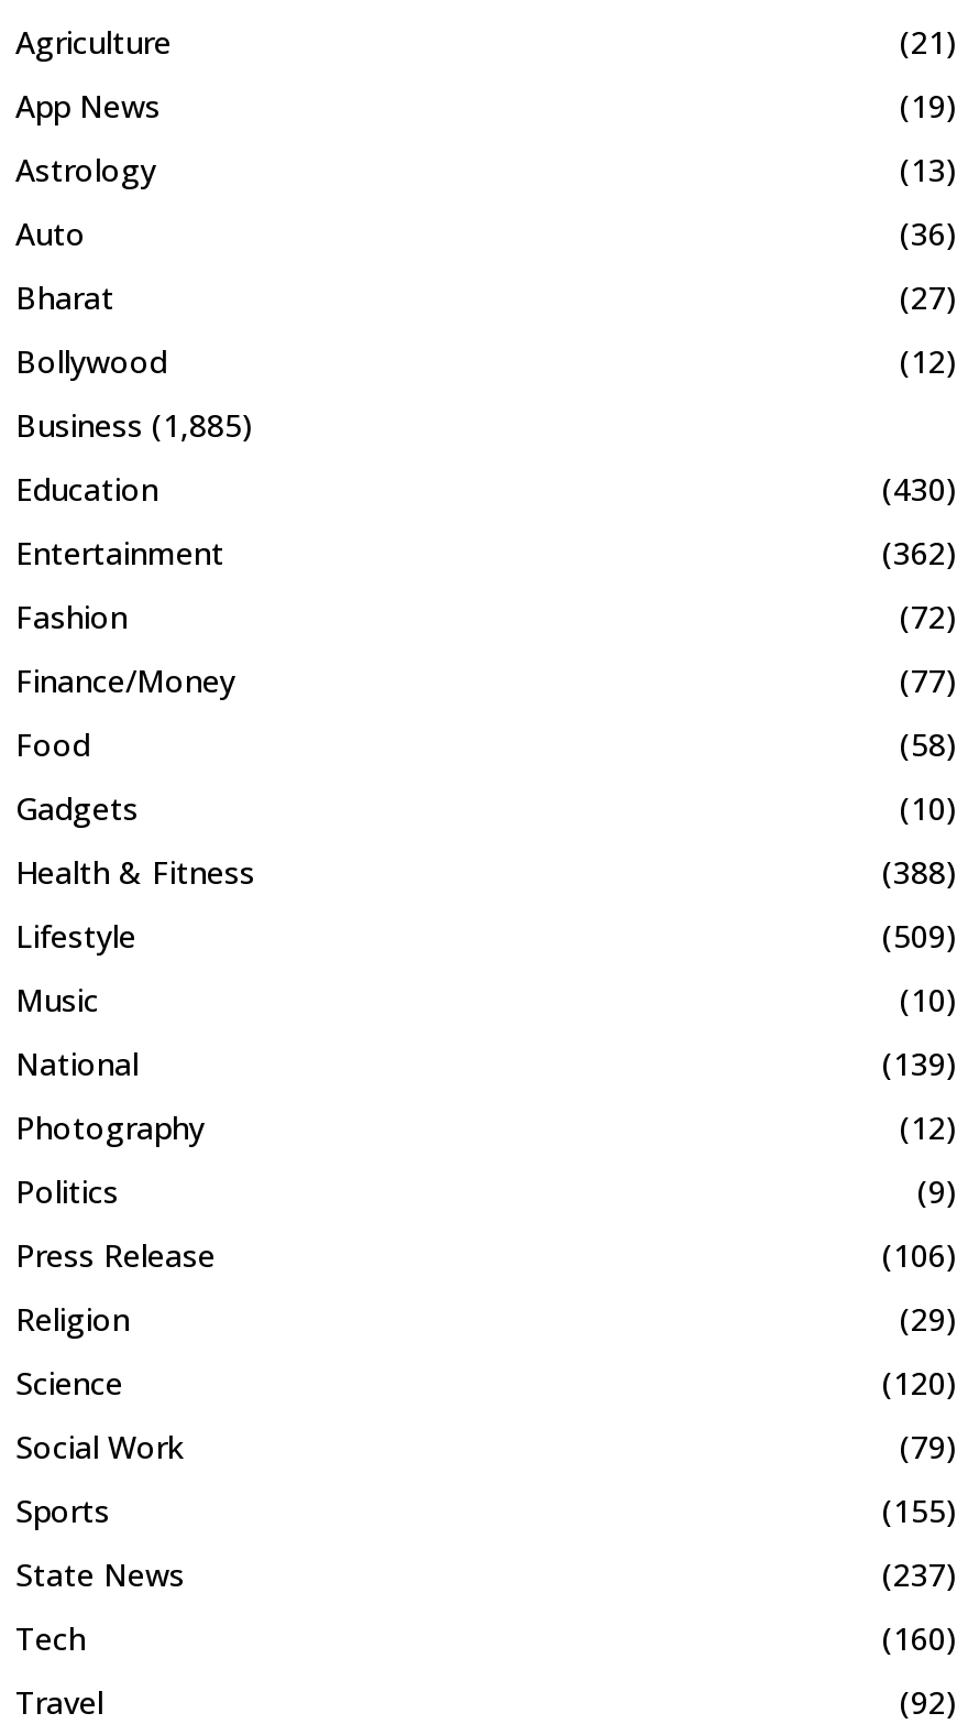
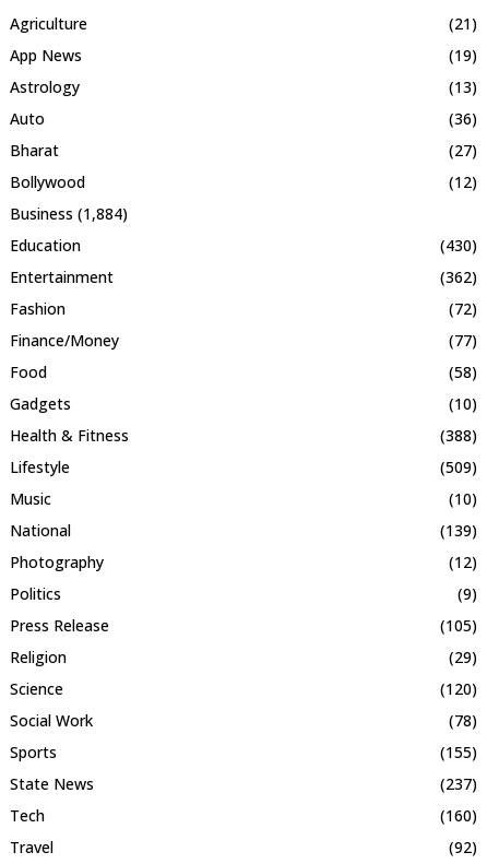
[15,404,253,445] Business (1,885) -> [10,203,128,224] Business (1,884)
[882,1234,957,1275] (106) -> [440,615,477,635] (105)
[900,1425,957,1467] (79) -> [449,710,477,731] (78)

